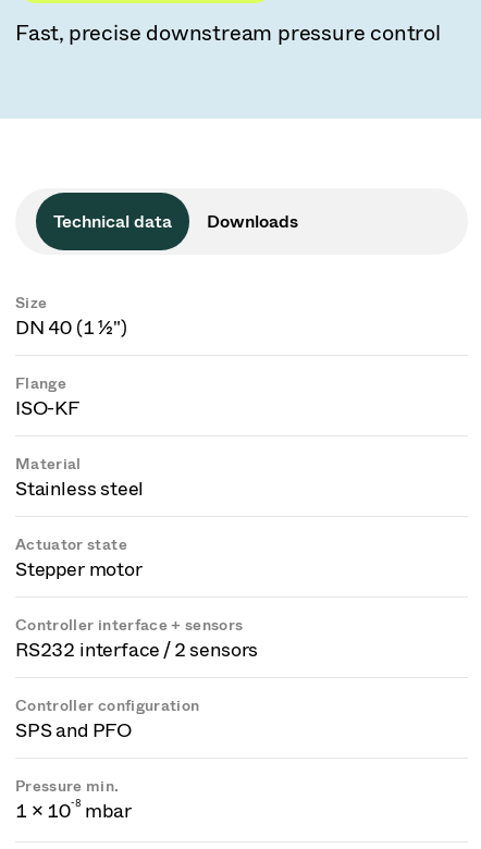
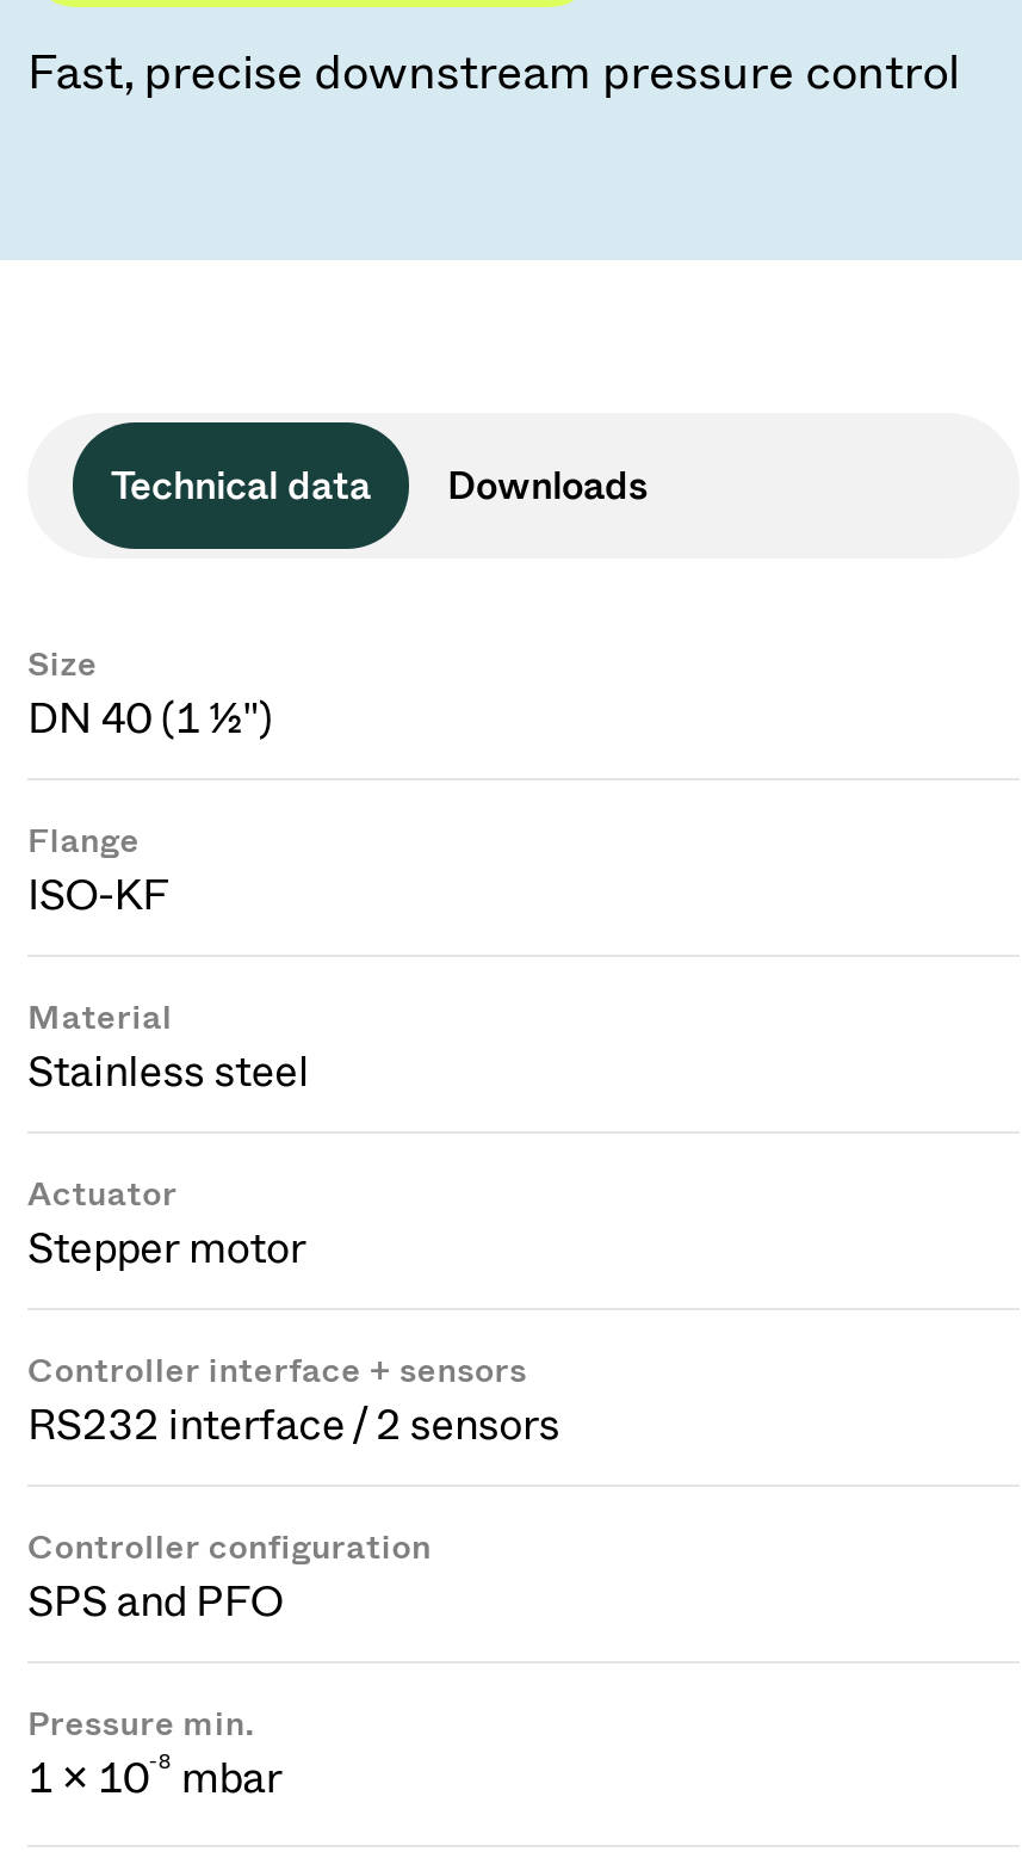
[15,536,127,554] Actuator state -> [27,1174,177,1215] Actuator

